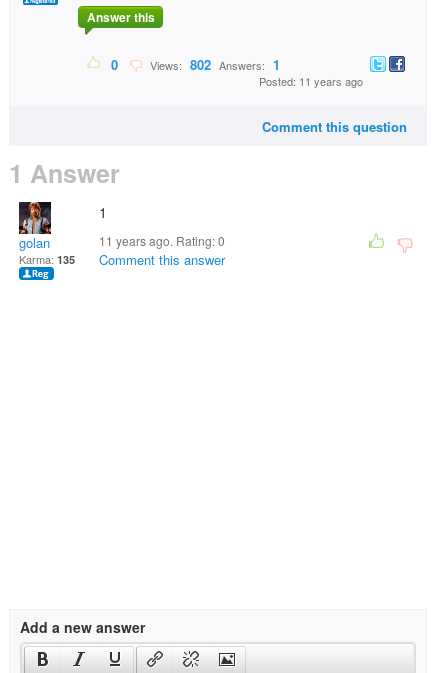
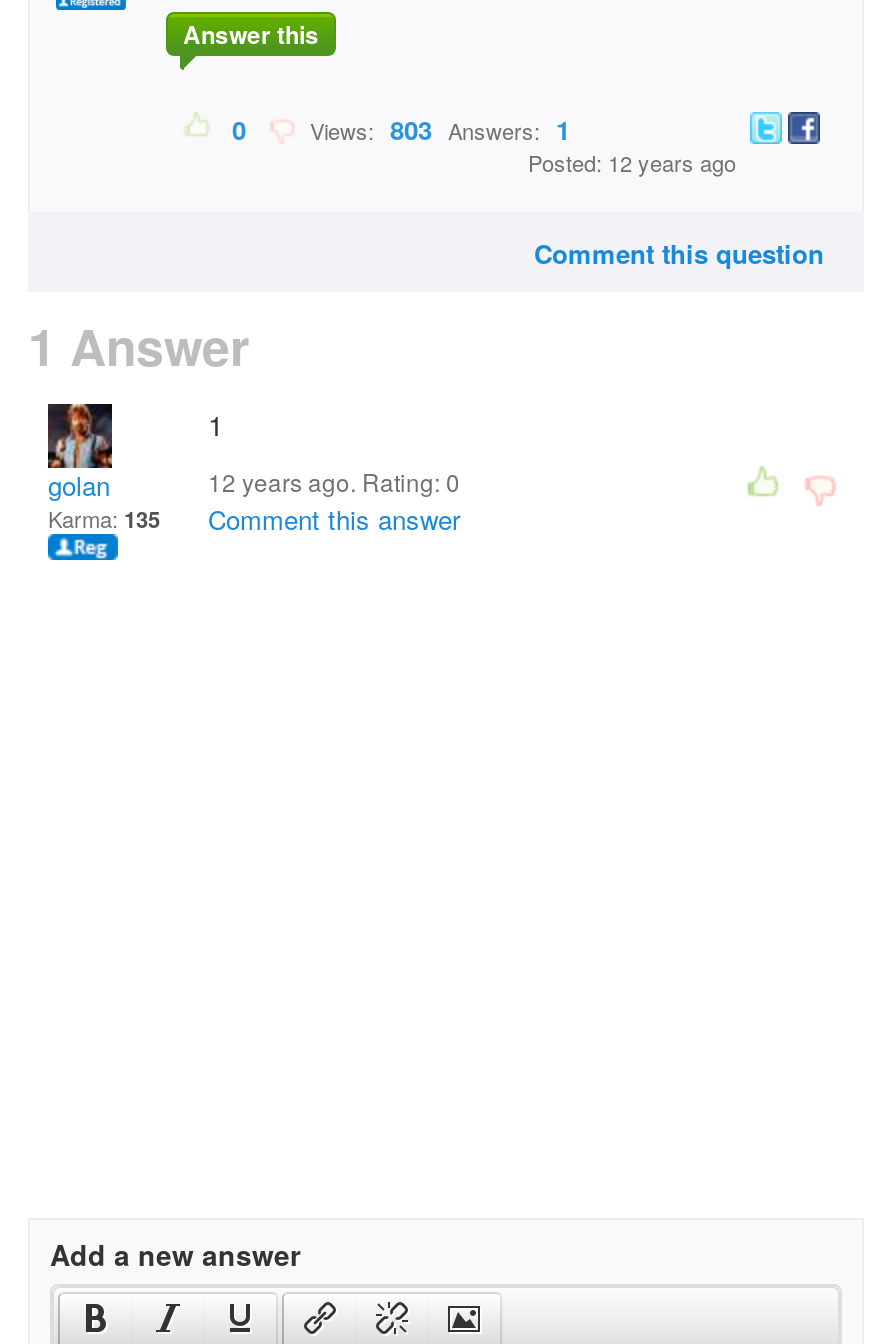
[144,55,280,74] Views: 802 Answers: 1 -> [298,110,570,148] Views: 803 Answers: 1
[259,73,363,89] Posted: 11 years ago -> [528,146,736,178] Posted: 12 years ago
[99,232,225,249] 11 years ago. Rating: 0 -> [208,464,460,498] 12 years ago. Rating: 0

